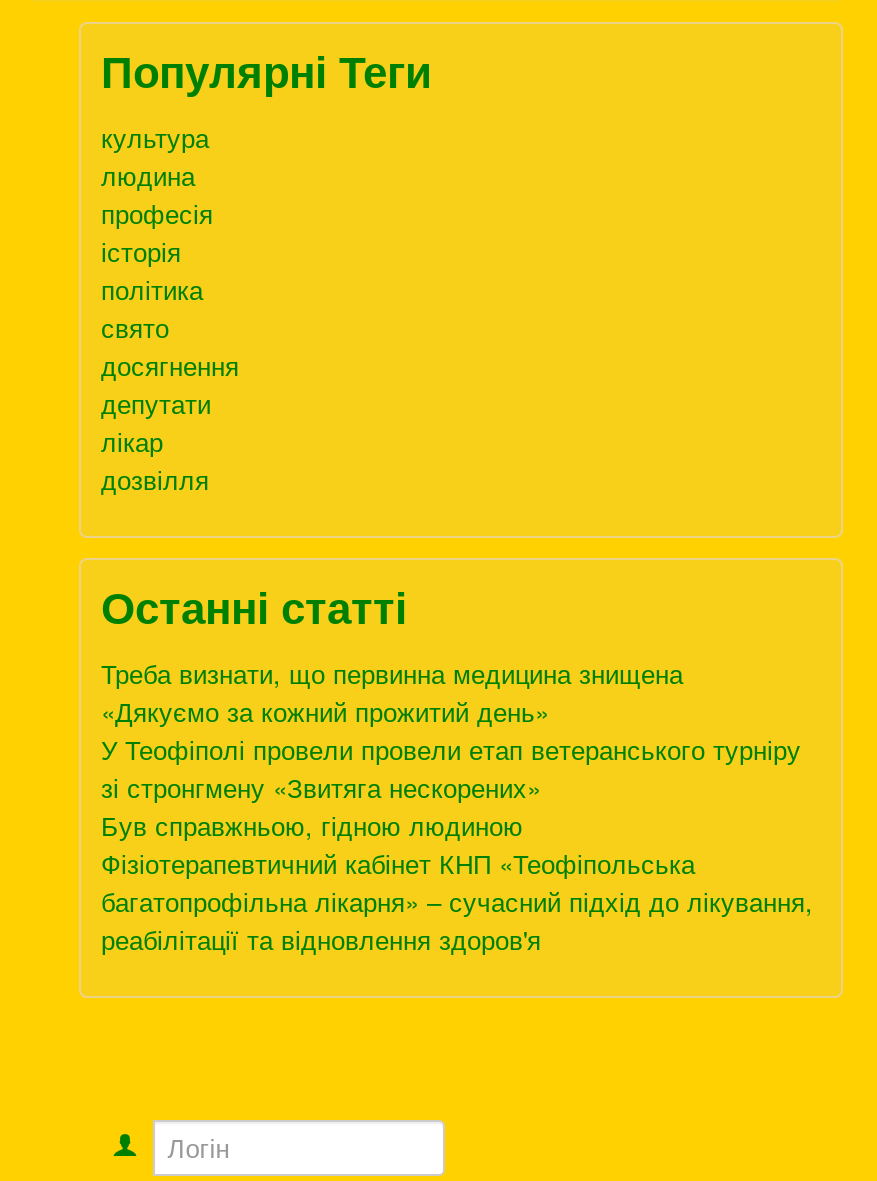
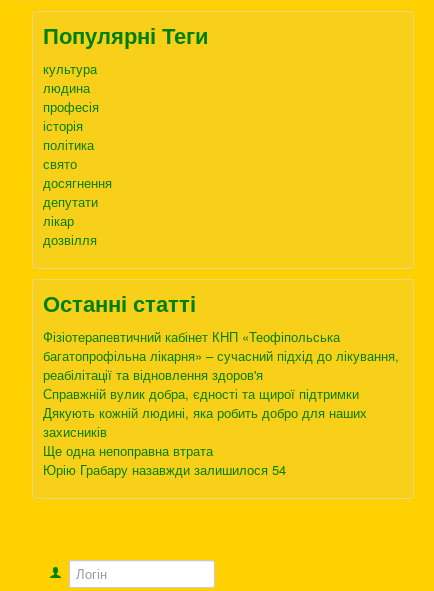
[101,653,801,843] Треба визнати, що первинна медицина знищена | «Дякуємо за кожний прожитий день» | У Теофіполі провели провели етап ветеранського турніру | зі стронгмену «Звитяга нескорених» | Був справжньою, гідною людиною -> none
moved [101,843,813,957] -> [43,327,399,384]: Фізіотерапевтичний кабінет КНП «Теофіпольська | багатопрофільна лікарня» – сучасний підхід до лікування, | реабілітації та відновлення здоров'я
none -> [43,384,367,479] Справжній вулик добра, єдності та щирої підтримки | Дякують кожній людині, яка робить добро для наших | захисників | Ще одна непоправна втрата | Юрію Грабару назавжди залишилося 54

